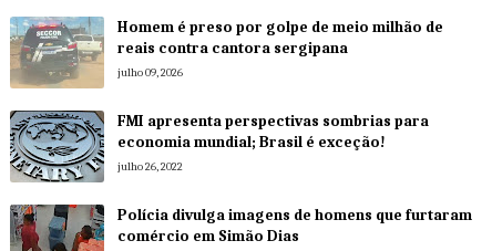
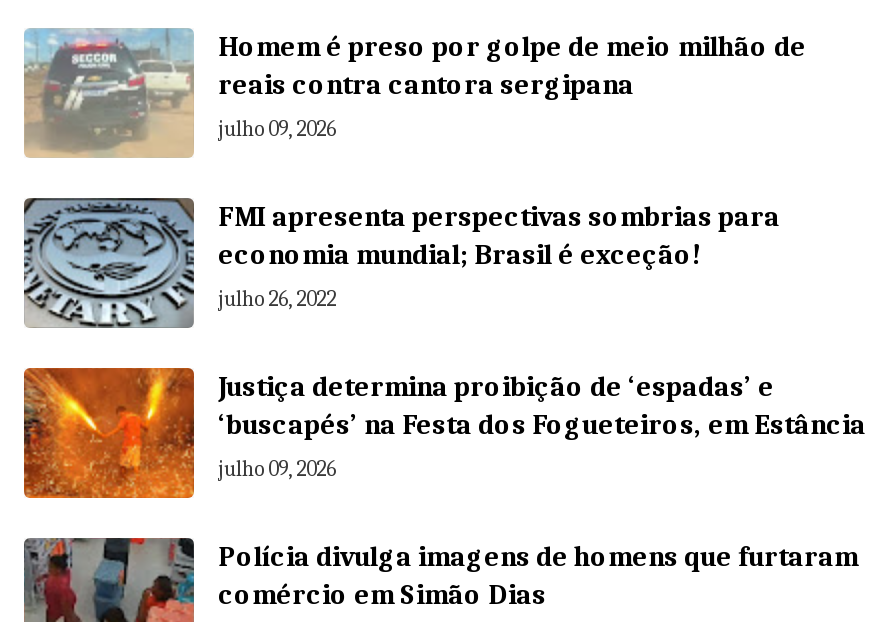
none -> [22,366,866,500] [image] | Justiça determina proibição de ‘espadas’ e | ‘buscapés’ na Festa dos Fogueteiros, em Estância | julho 09, 2026

